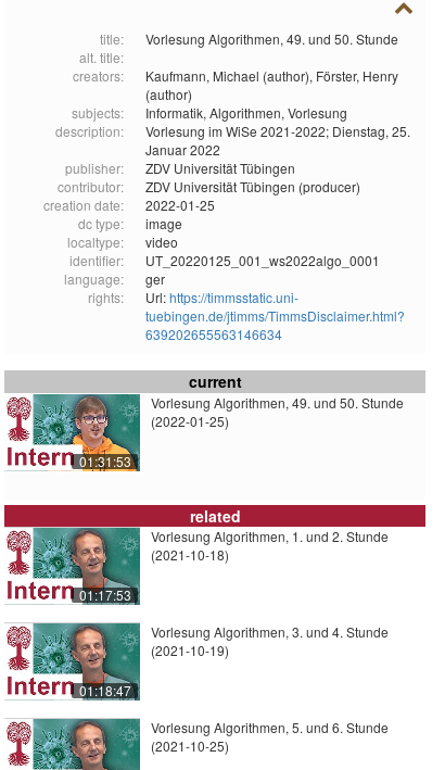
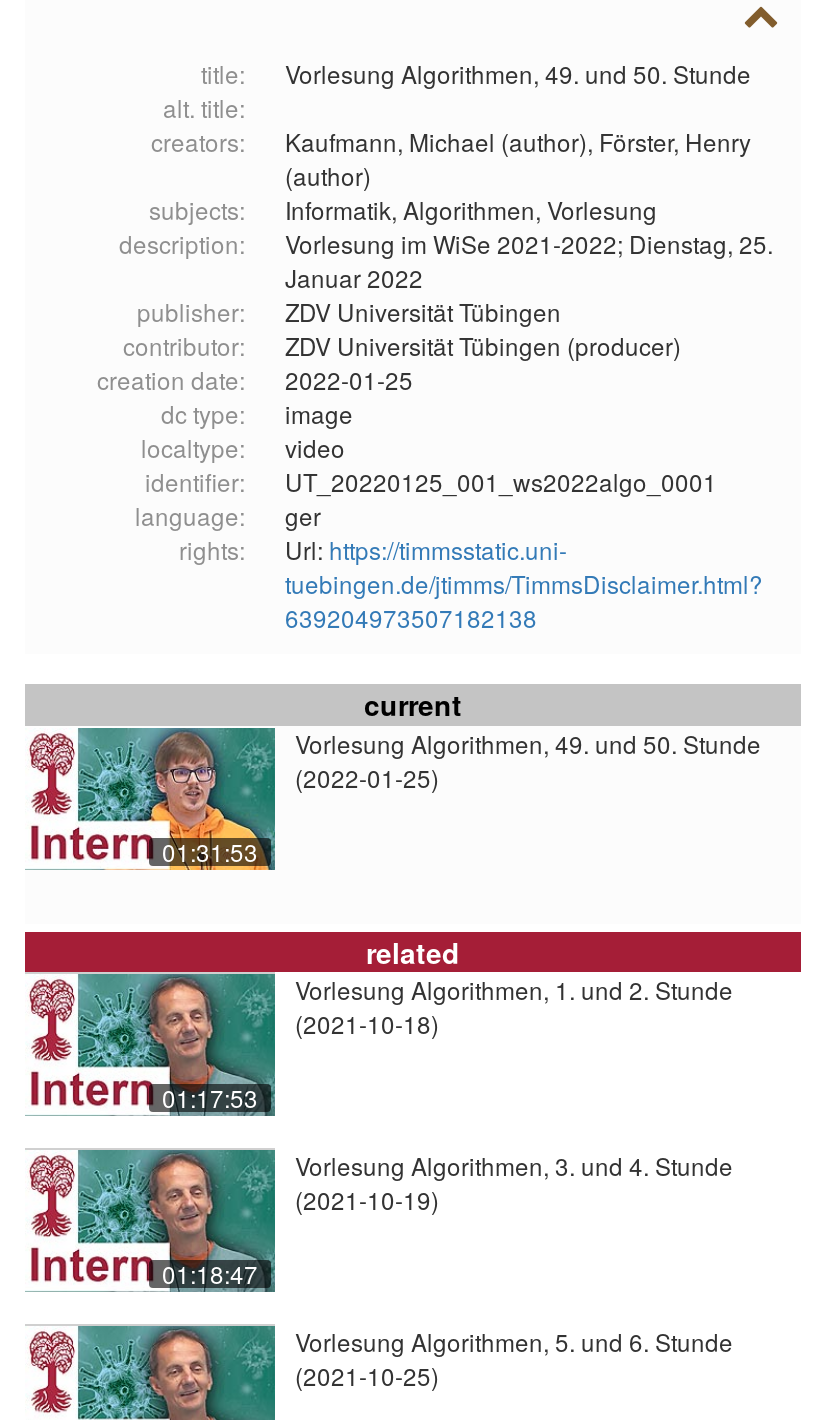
[145,325,282,343] 639202655563146634 -> [285,600,537,634] 639204973507182138

